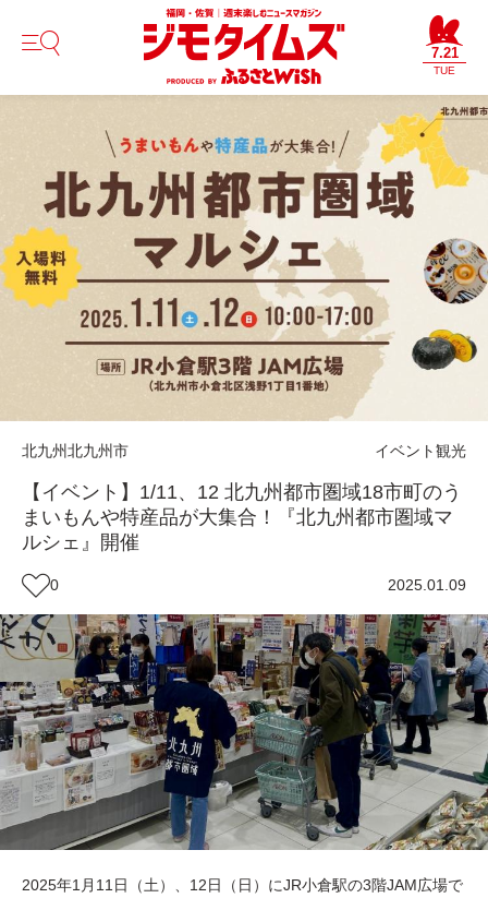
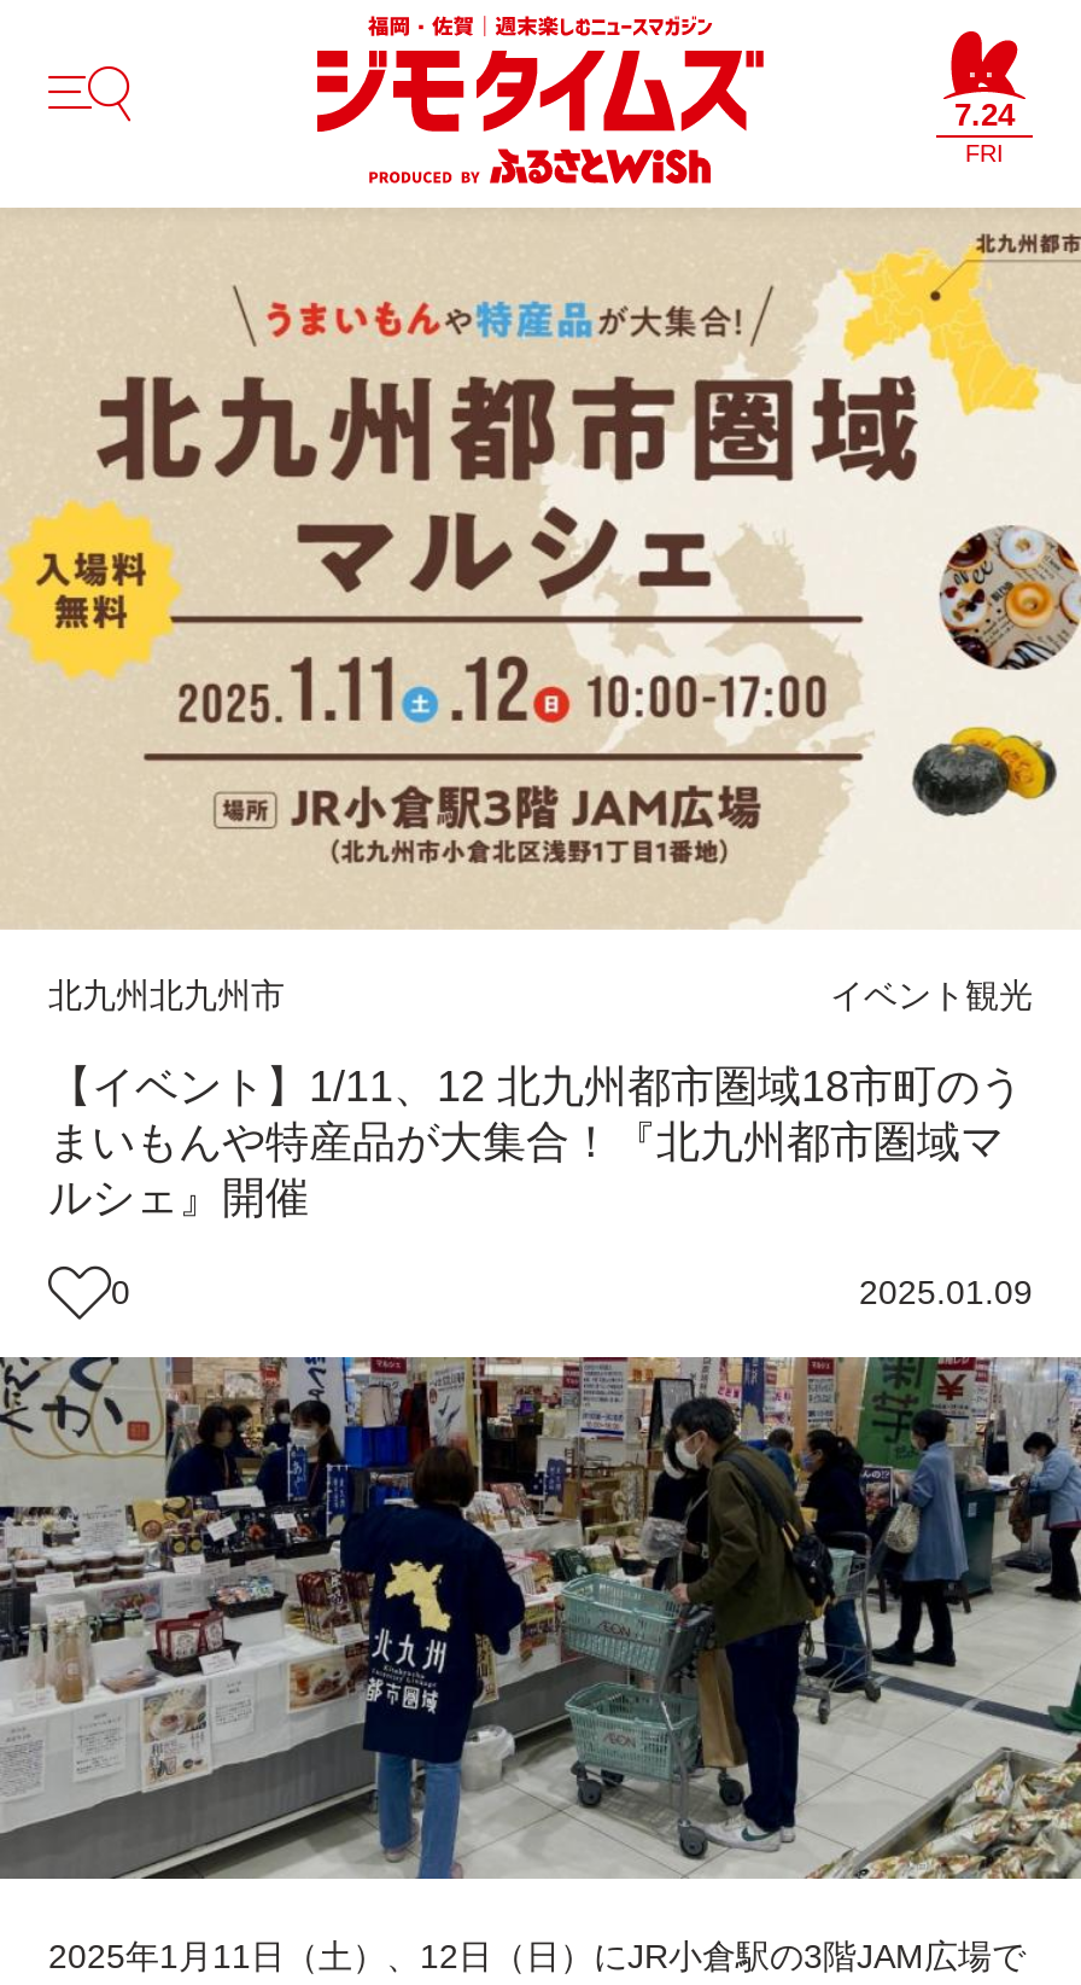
[431,45,458,76] 7.21 | TUE -> [954,97,1015,167] 7.24 | FRI

